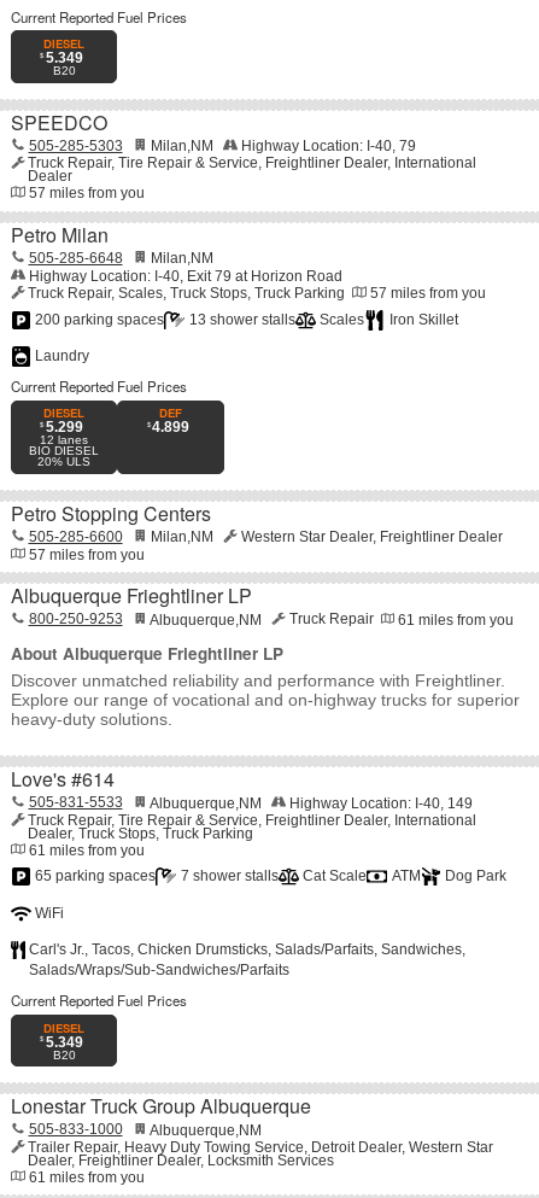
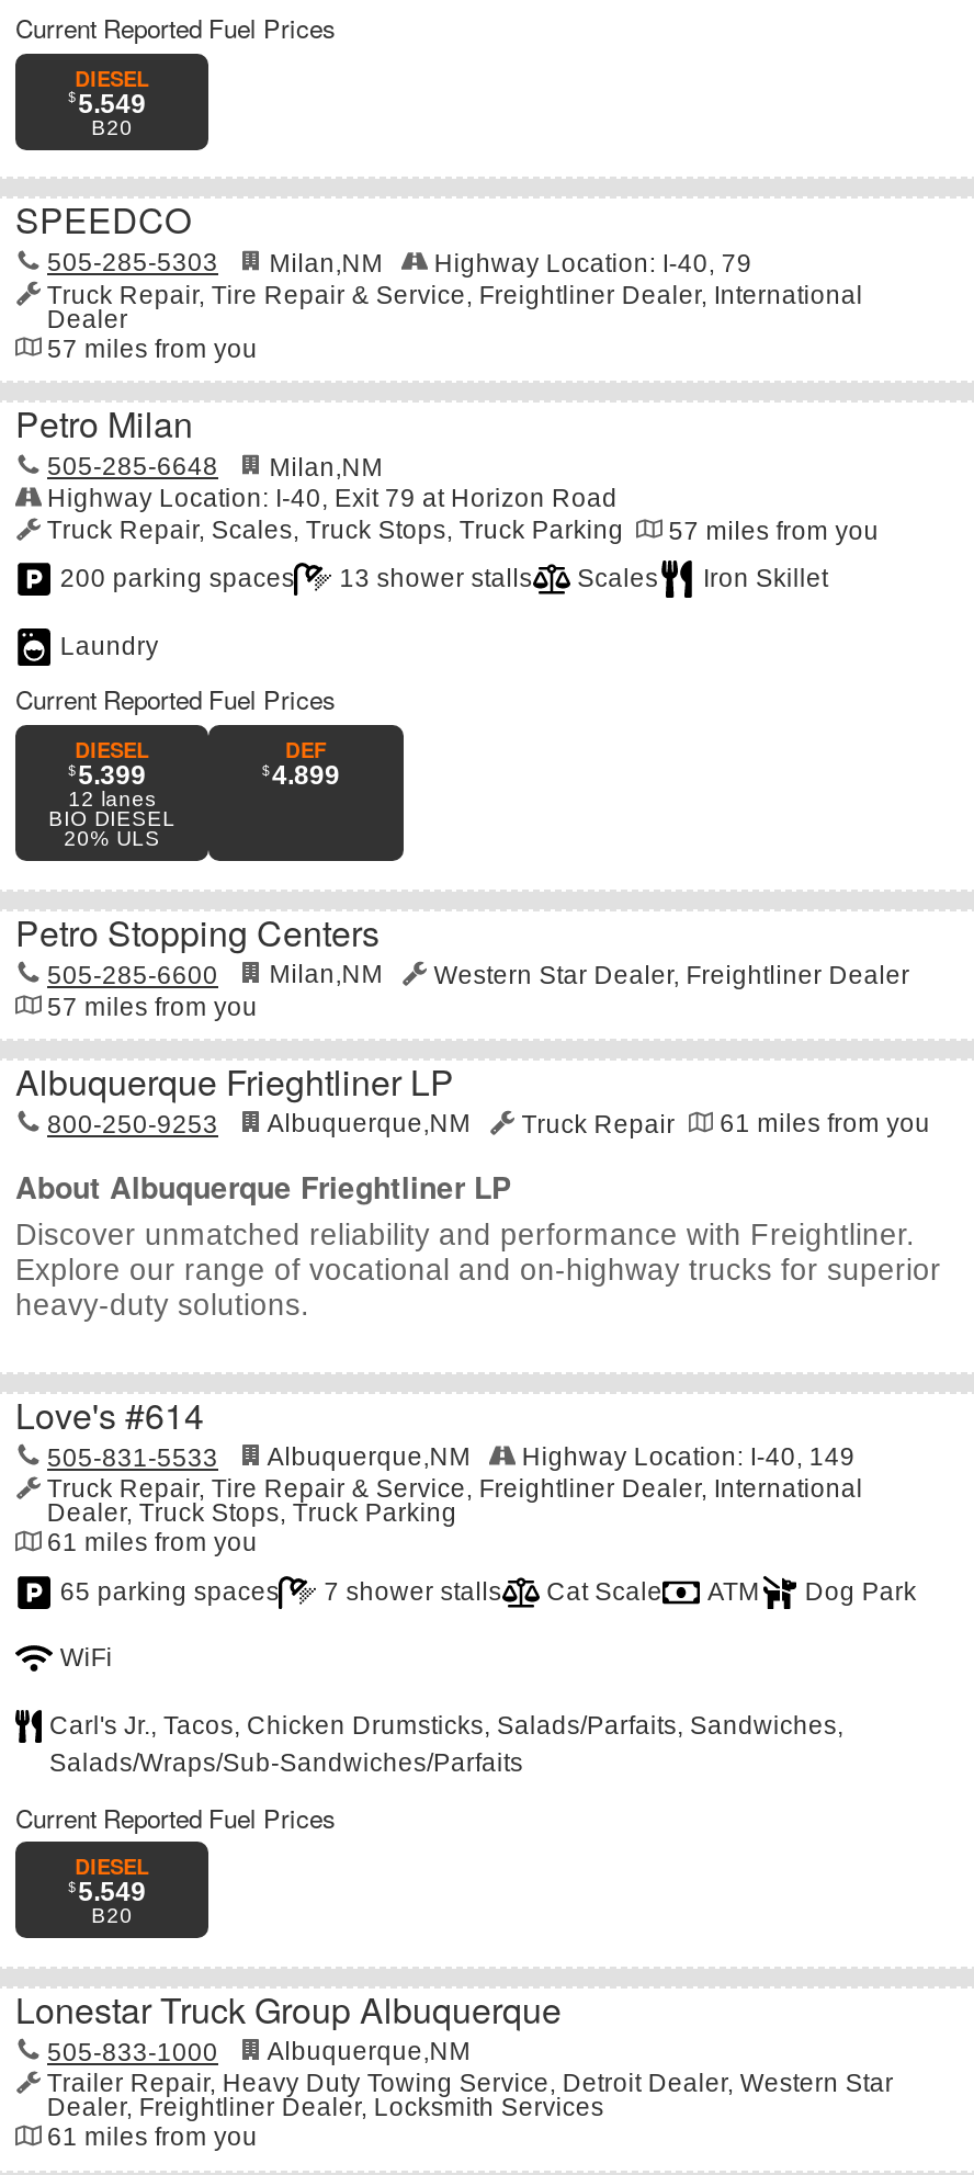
[45,50,83,66] 5.349 -> [78,88,146,119] 5.549
[45,419,83,436] 5.299 -> [78,760,146,791] 5.399
[45,1033,83,1050] 5.349 -> [78,1877,146,1908] 5.549

